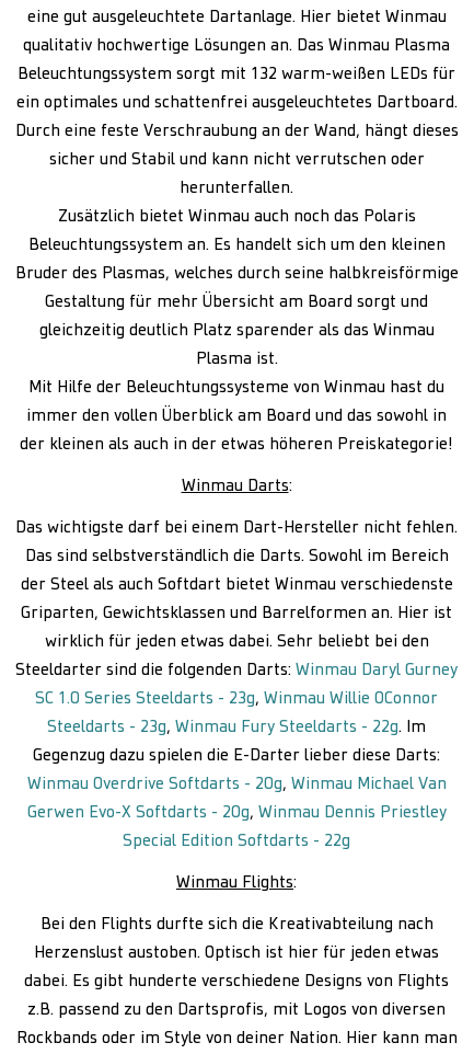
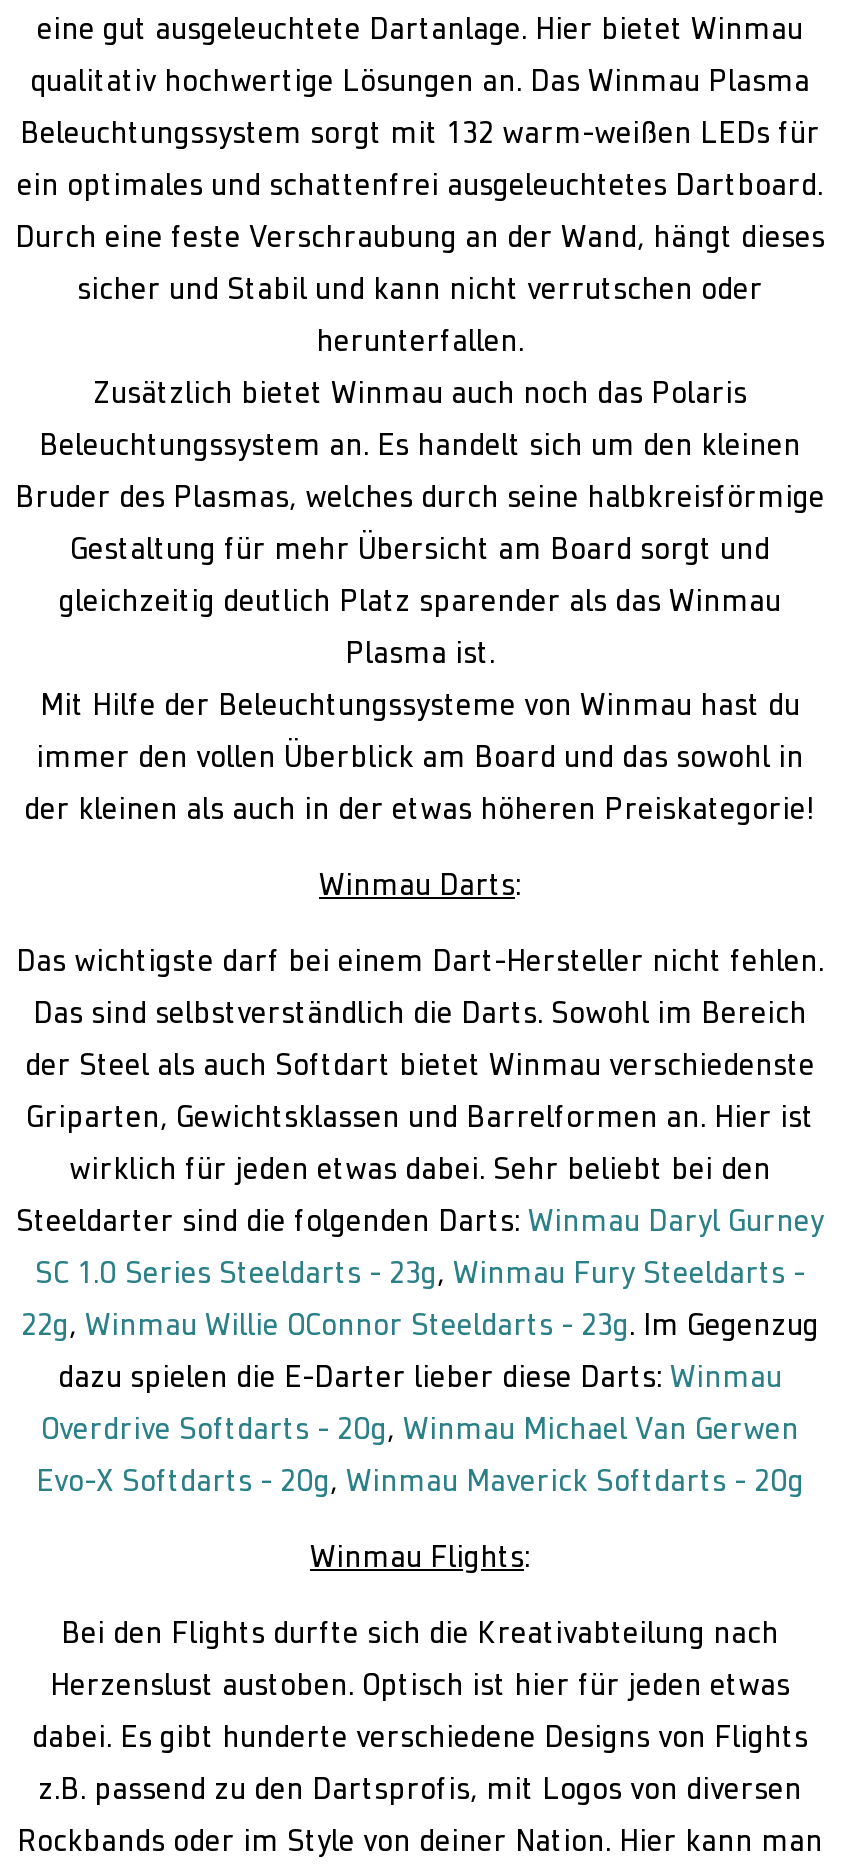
[27,690,446,850] SC 1.0 Series Steeldarts - 23g, Winmau Willie OConnor | Steeldarts - 23g, Winmau Fury Steeldarts - 22g. Im | Gegenzug dazu spielen die E-Darter lieber diese Darts: | Winmau Overdrive Softdarts - 20g, Winmau Michael Van | Gerwen Evo-X Softdarts - 20g, Winmau Dennis Priestley | Special Edition Softdarts - 22g -> [21,1258,819,1498] SC 1.0 Series Steeldarts - 23g, Winmau Fury Steeldarts - | 22g, Winmau Willie OConnor Steeldarts - 23g. Im Gegenzug | dazu spielen die E-Darter lieber diese Darts: Winmau | Overdrive Softdarts - 20g, Winmau Michael Van Gerwen | Evo-X Softdarts - 20g, Winmau Maverick Softdarts - 20g

